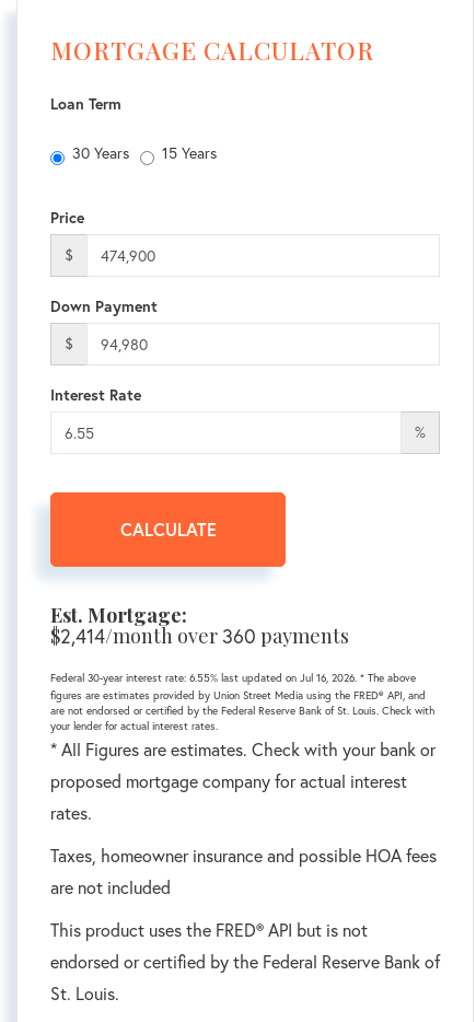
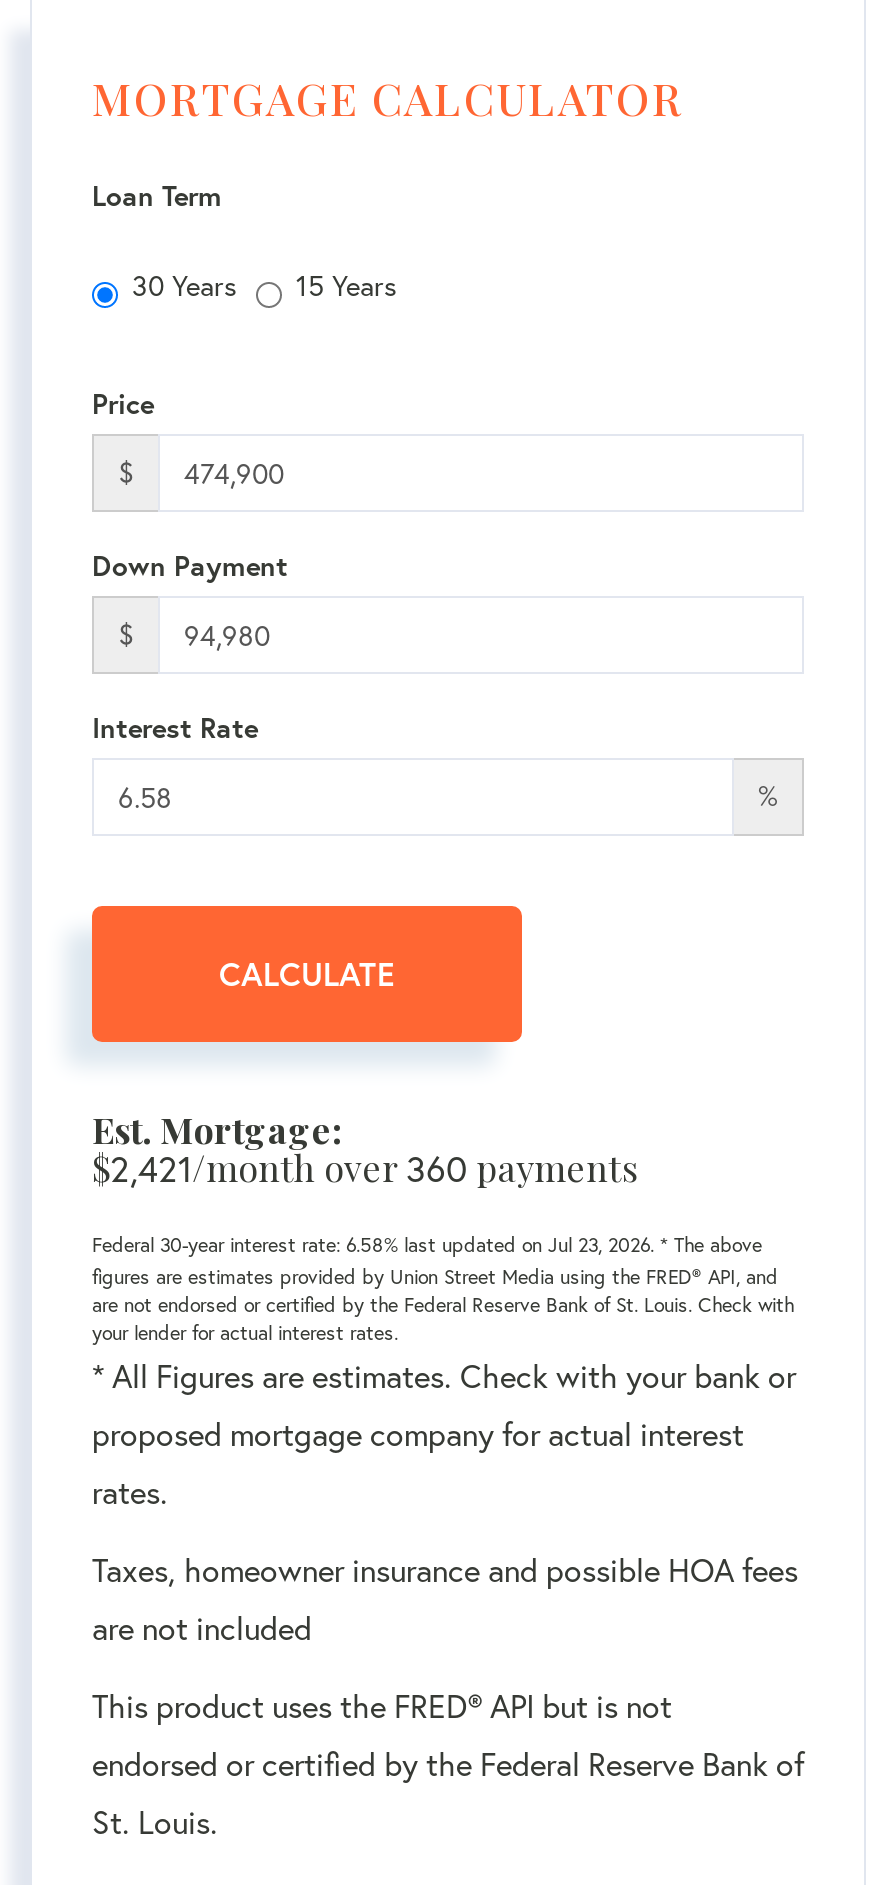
[50,623,349,649] $2,414/month over 360 payments -> [92,1144,638,1192] $2,421/month over 360 payments
[50,671,416,685] Federal 30-year interest rate: 6.55% last updated on Jul 16, 2026. * The above -> [92,1232,762,1258] Federal 30-year interest rate: 6.58% last updated on Jul 23, 2026. * The above

